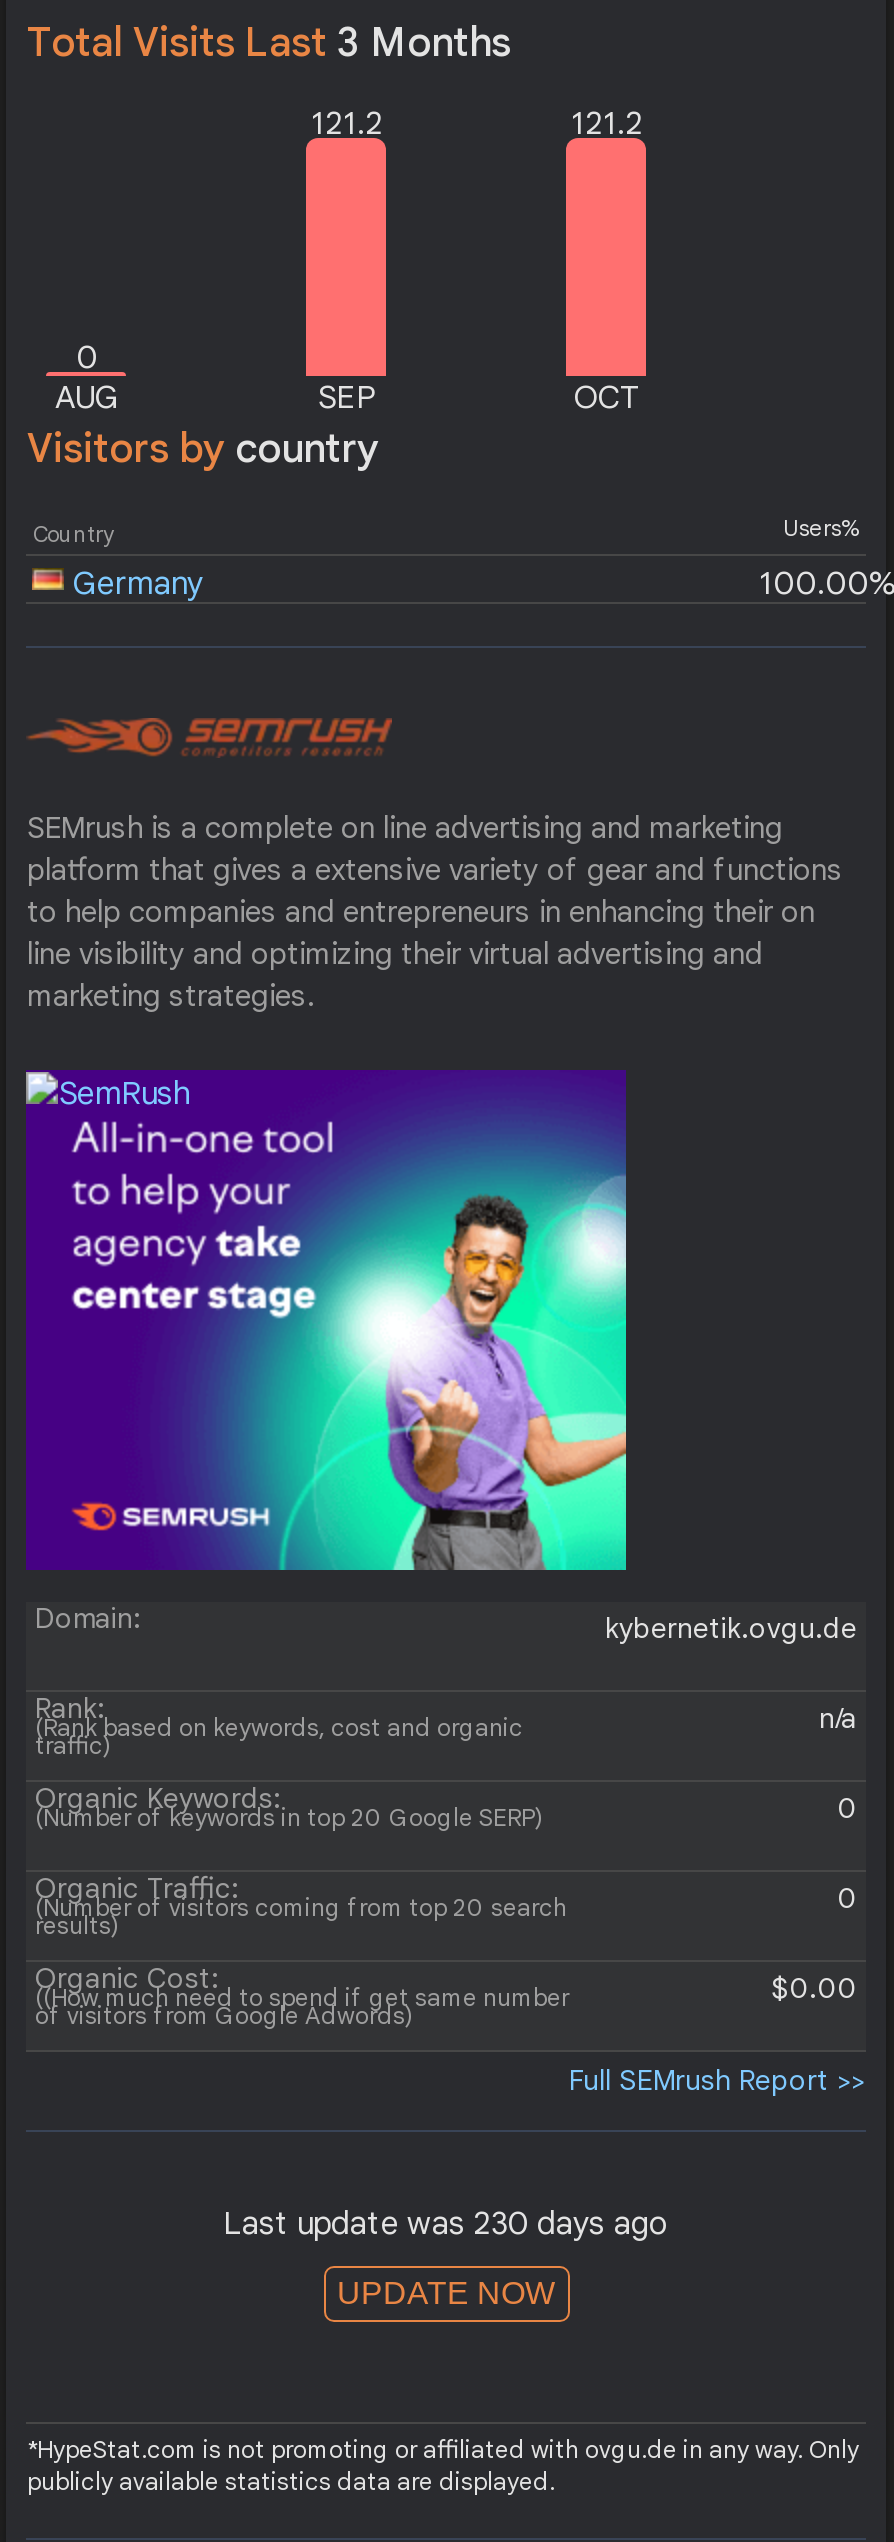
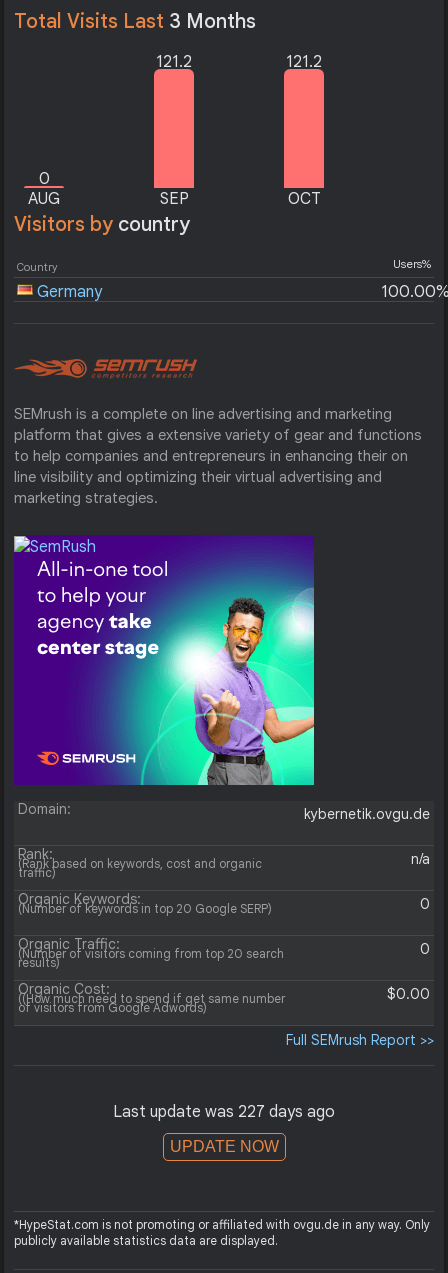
[223,2204,669,2244] Last update was 230 days ago -> [113,1102,335,1122] Last update was 227 days ago

